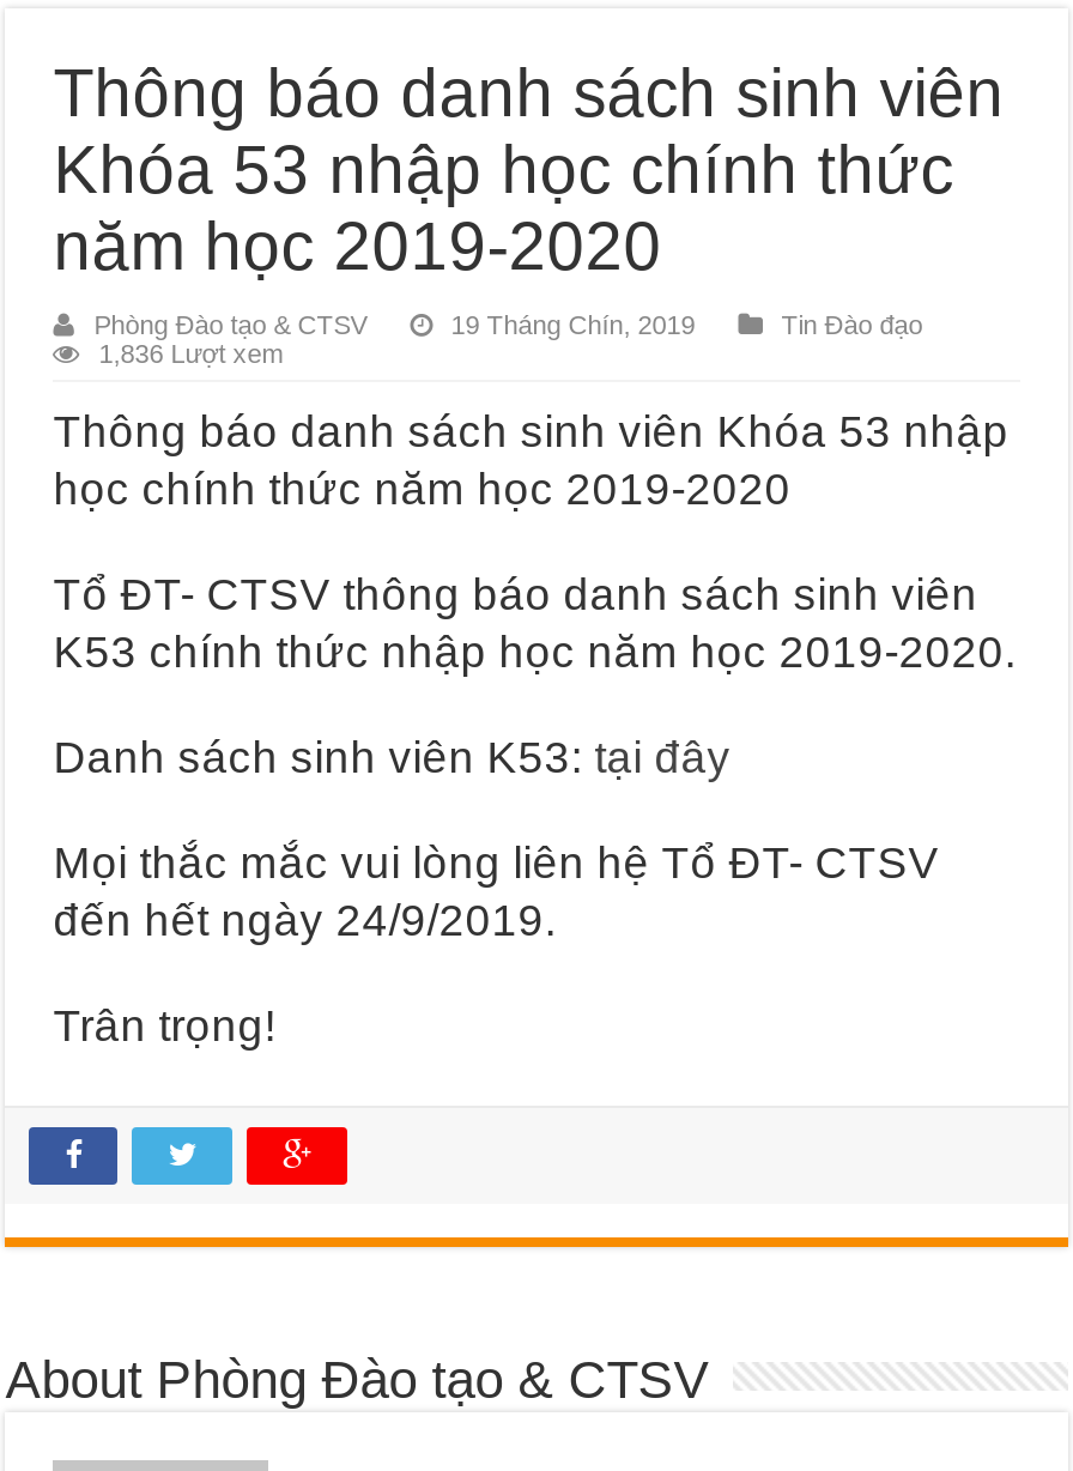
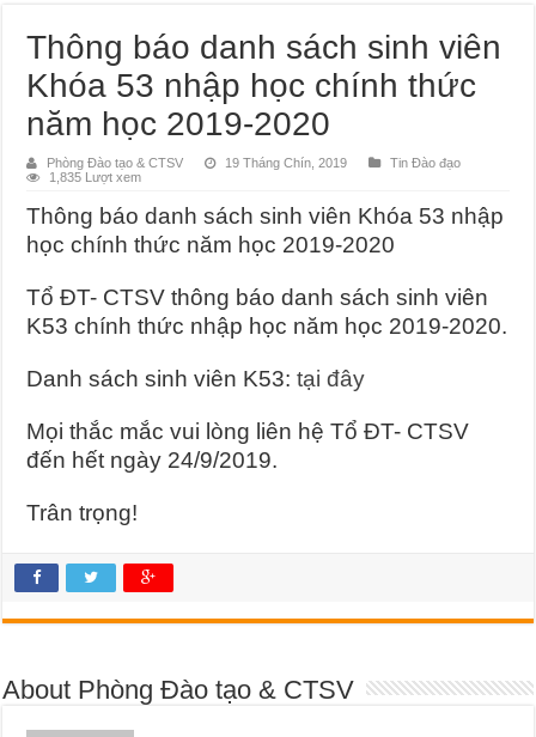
[99,338,283,367] 1,836 Lượt xem -> [49,169,141,184] 1,835 Lượt xem

